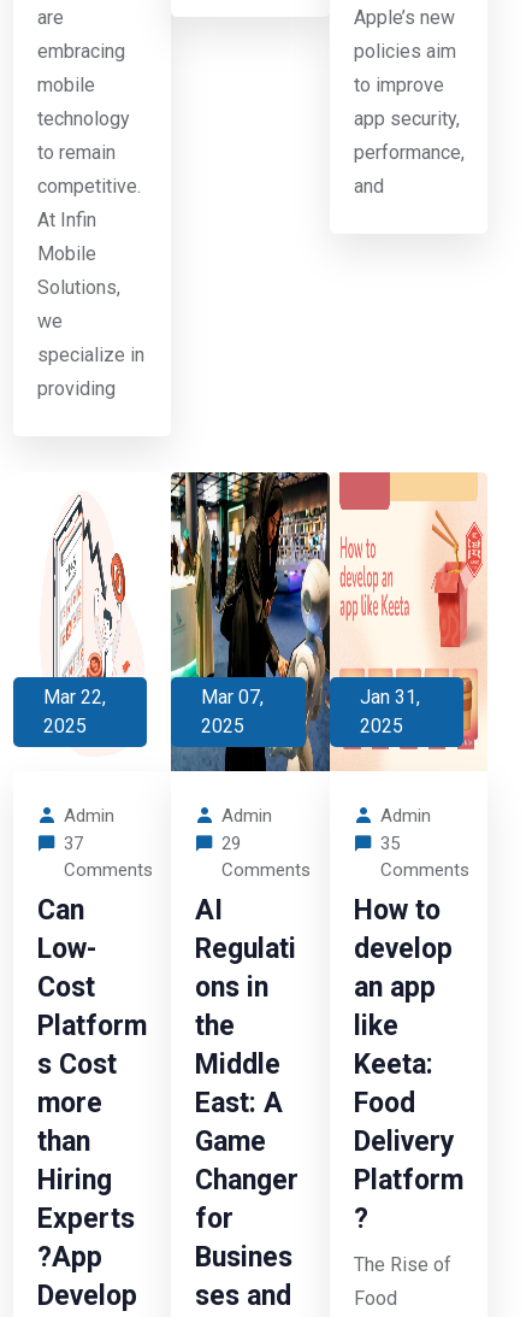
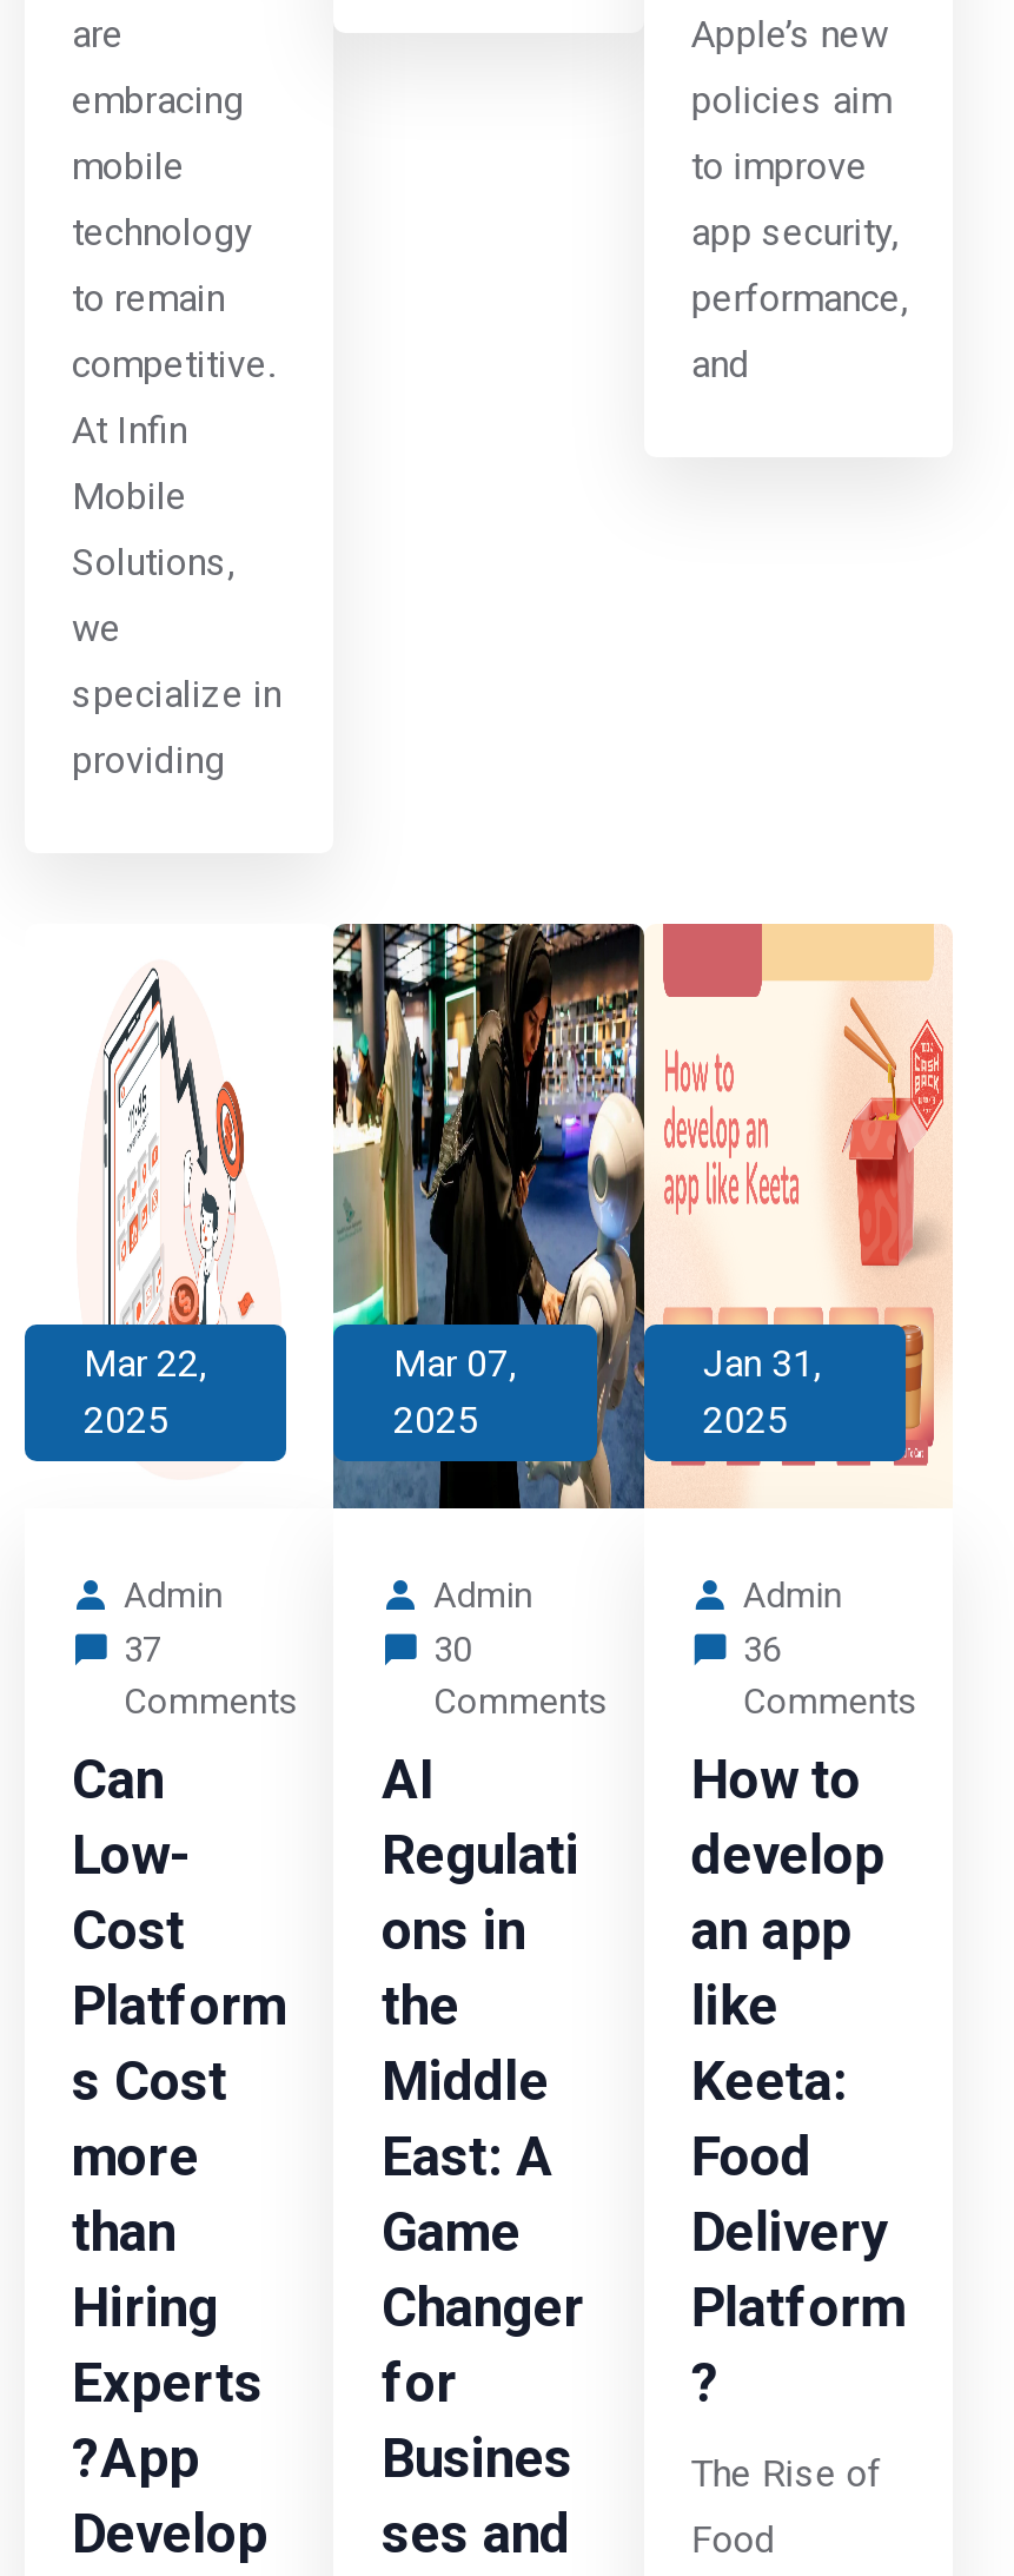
[222,833,241,855] 29 -> [433,1630,471,1672] 30
[380,833,399,855] 35 -> [743,1630,781,1672] 36

